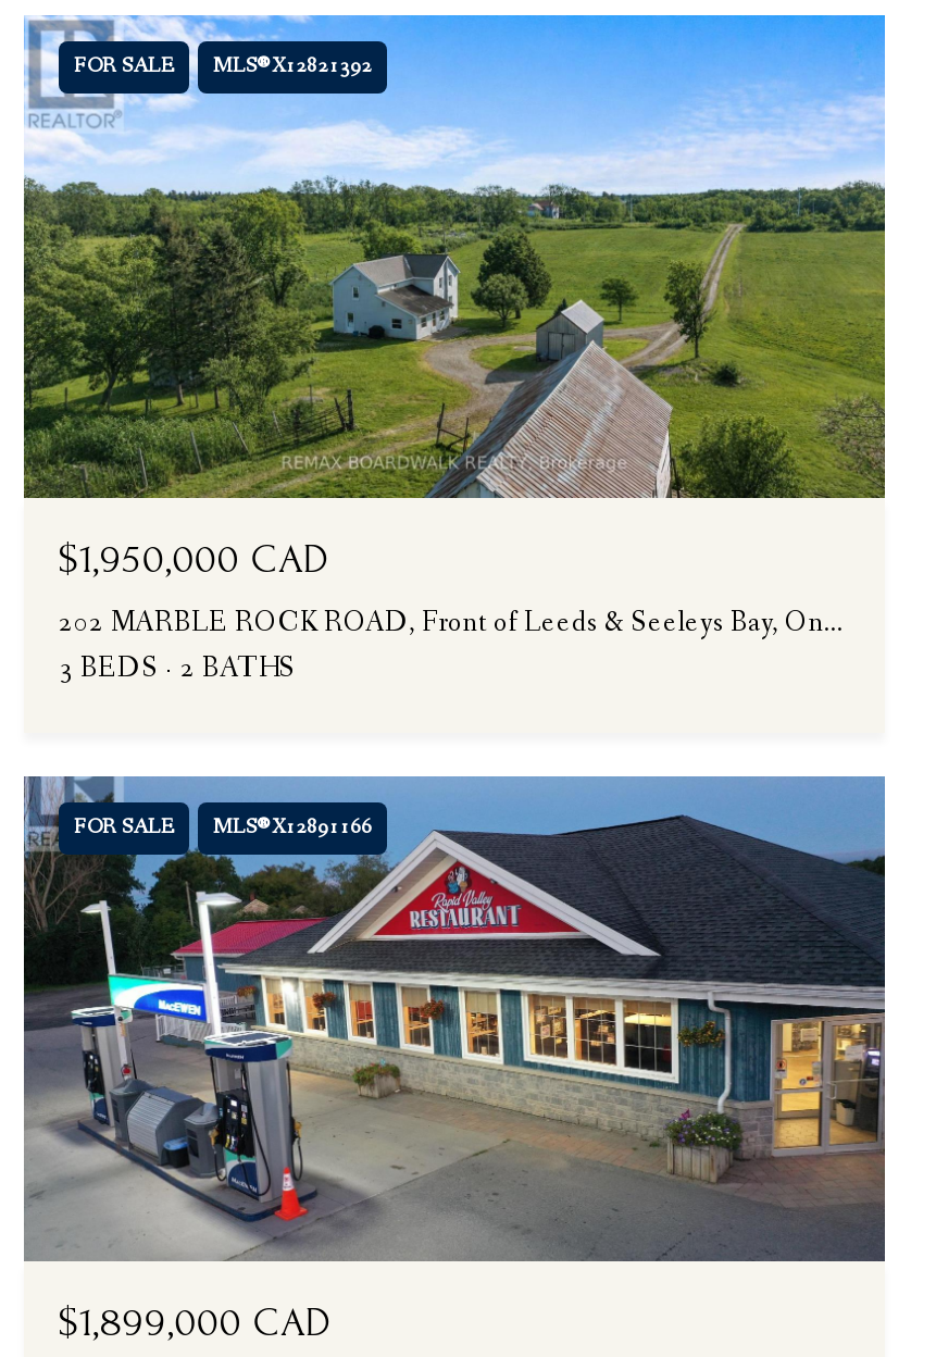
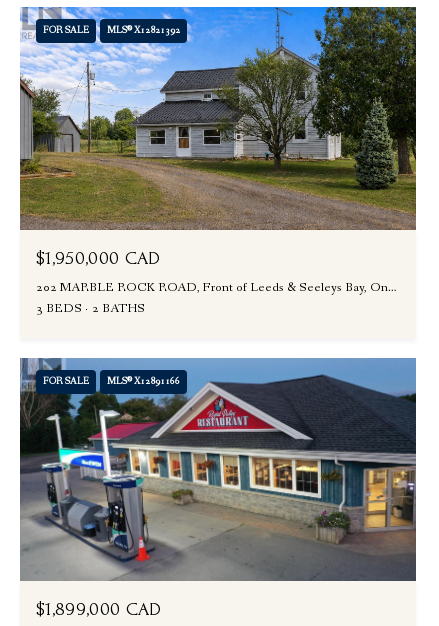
[24,13,887,500] [image] -> [19,6,417,231] [image]

